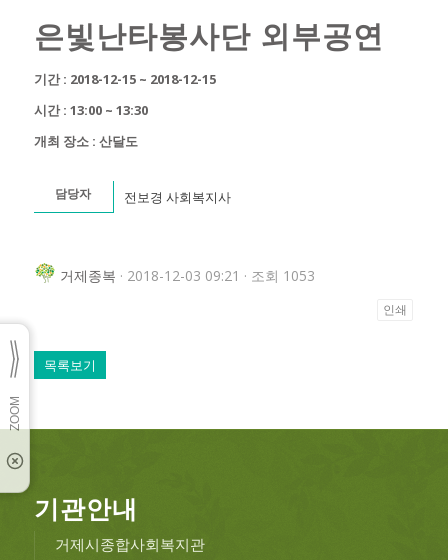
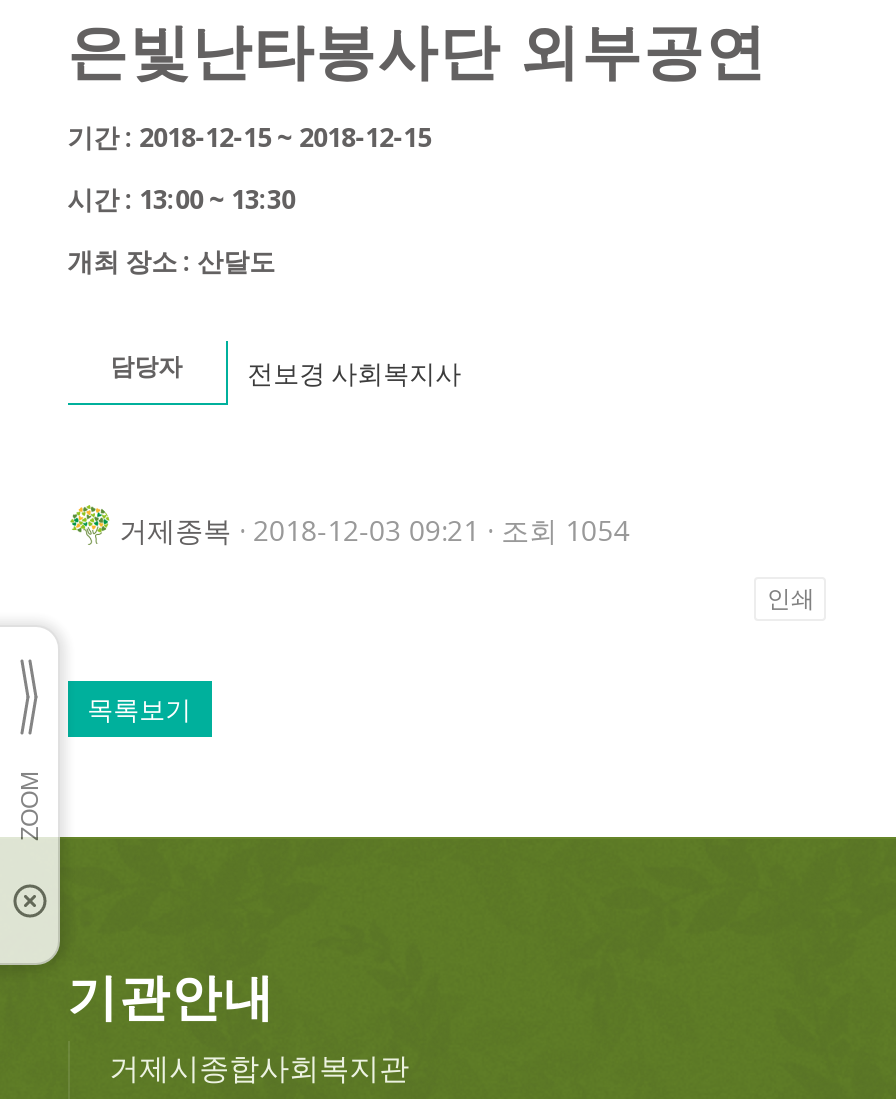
[60,265,315,284] 거제종복 · 2018-12-03 09:21 · 조회 1053 -> [119,510,629,548] 거제종복 · 2018-12-03 09:21 · 조회 1054

